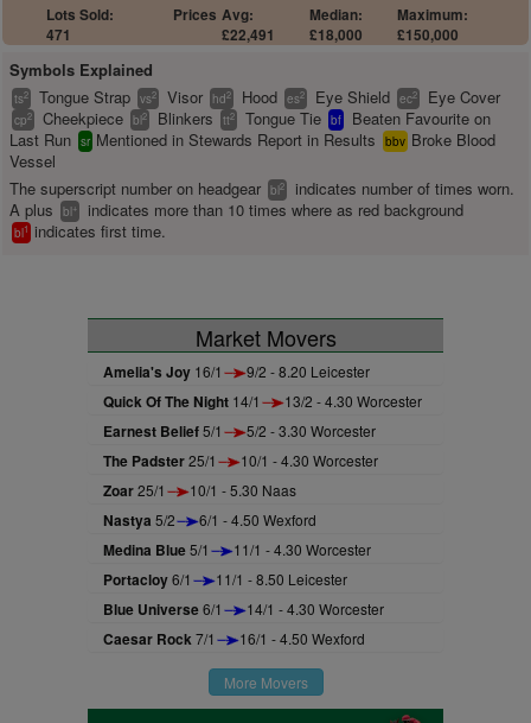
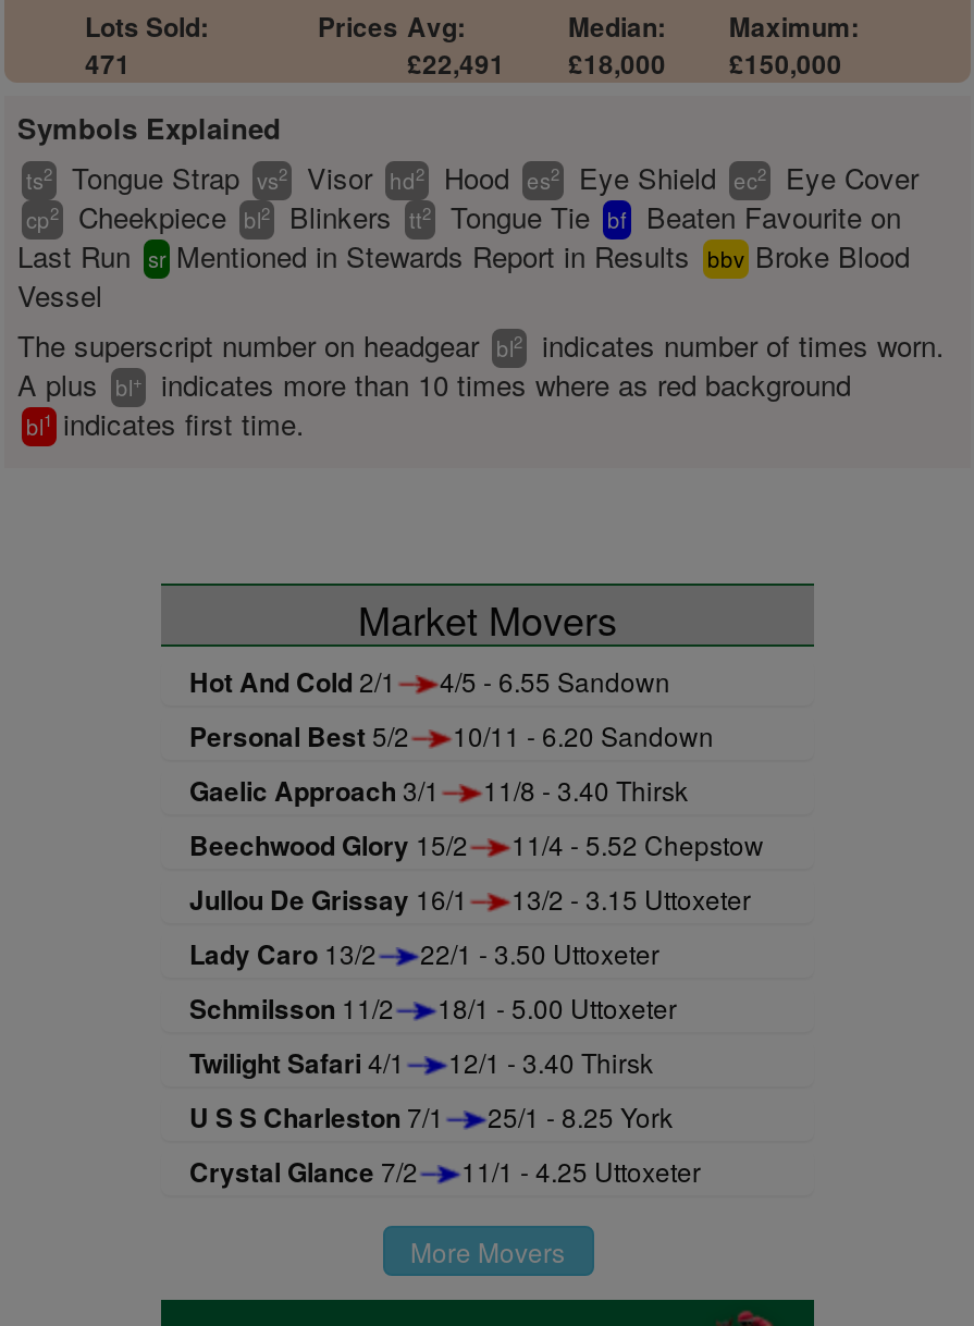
[103,361,422,649] Amelia's Joy 16/1 | 9/2 - 8.20 Leicester | Quick Of The Night 14/1 | 13/2 - 4.30 Worcester | Earnest Belief 5/1 | 5/2 - 3.30 Worcester | The Padster 25/1 | 10/1 - 4.30 Worcester | Zoar 25/1 | 10/1 - 5.30 Naas | Nastya 5/2 | 6/1 - 4.50 Wexford | Medina Blue 5/1 | 11/1 - 4.30 Worcester | Portacloy 6/1 | 11/1 - 8.50 Leicester | Blue Universe 6/1 | 14/1 - 4.30 Worcester | Caesar Rock 7/1 | 16/1 - 4.50 Wexford -> [189,662,764,1191] Hot And Cold 2/1 | 4/5 - 6.55 Sandown | Personal Best 5/2 | 10/11 - 6.20 Sandown | Gaelic Approach 3/1 | 11/8 - 3.40 Thirsk | Beechwood Glory 15/2 | 11/4 - 5.52 Chepstow | Jullou De Grissay 16/1 | 13/2 - 3.15 Uttoxeter | Lady Caro 13/2 | 22/1 - 3.50 Uttoxeter | Schmilsson 11/2 | 18/1 - 5.00 Uttoxeter | Twilight Safari 4/1 | 12/1 - 3.40 Thirsk | U S S Charleston 7/1 | 25/1 - 8.25 York | Crystal Glance 7/2 | 11/1 - 4.25 Uttoxeter

